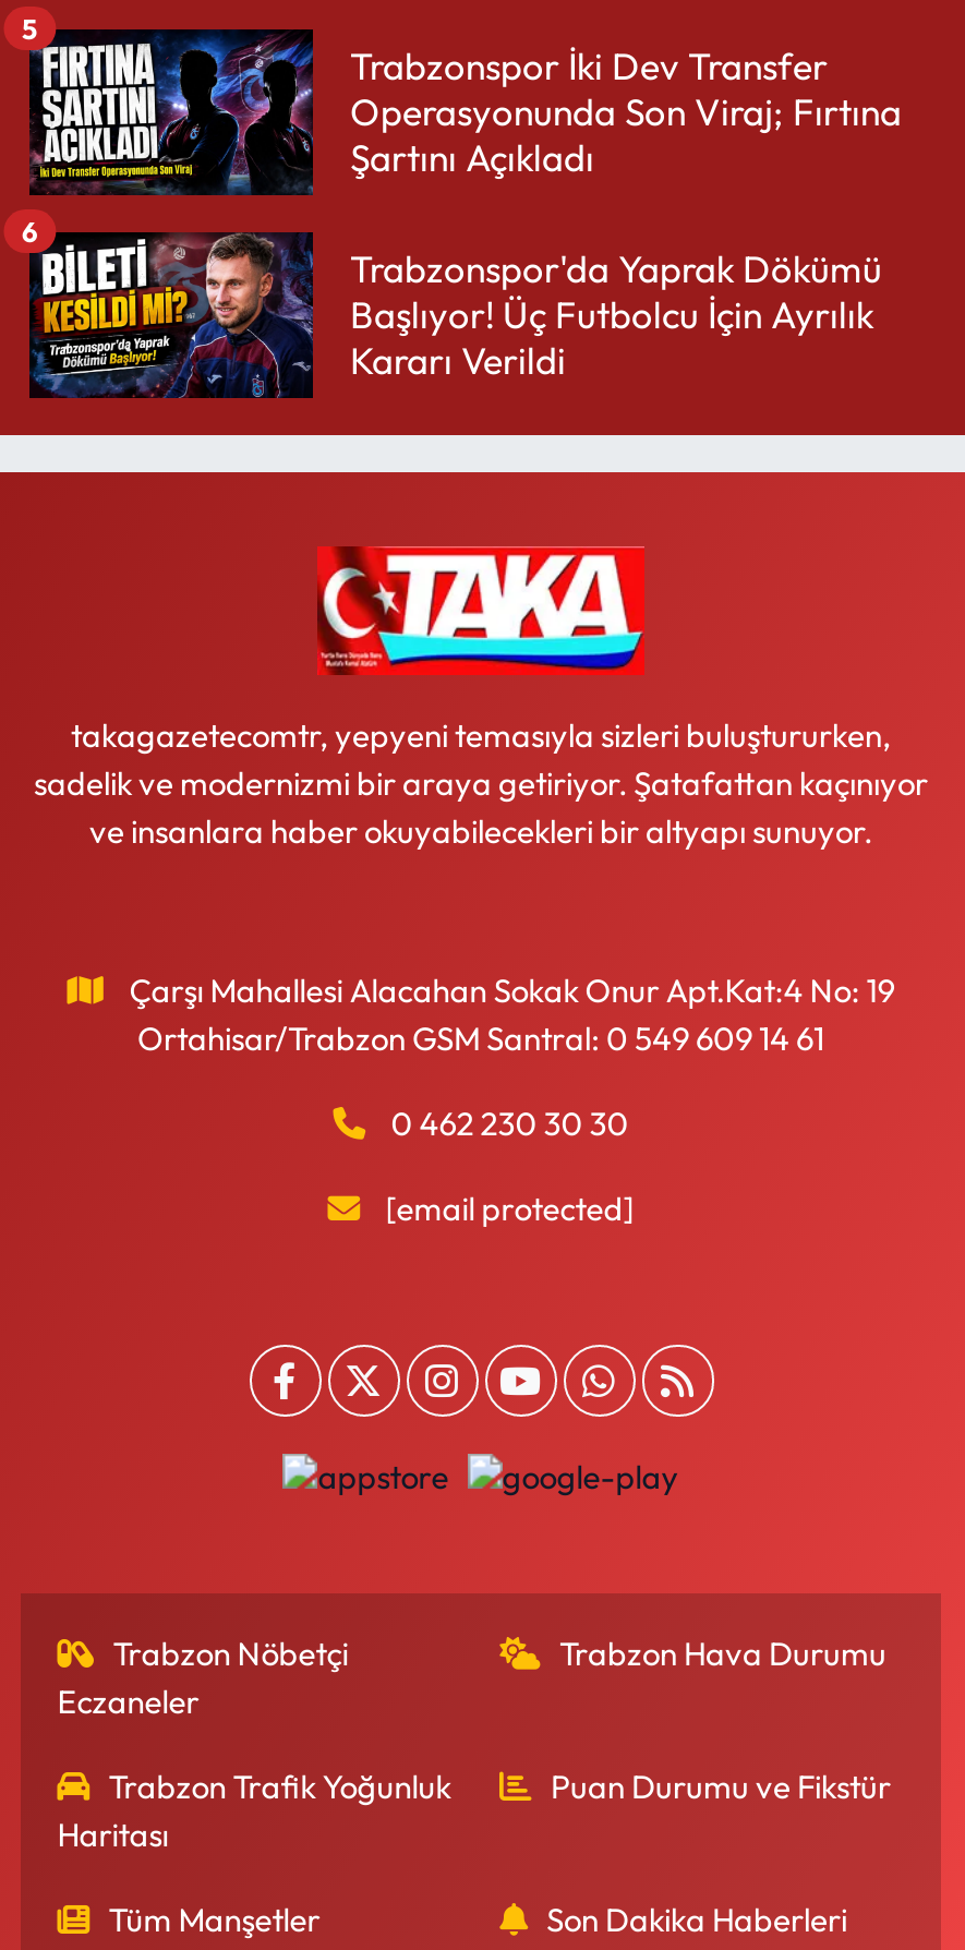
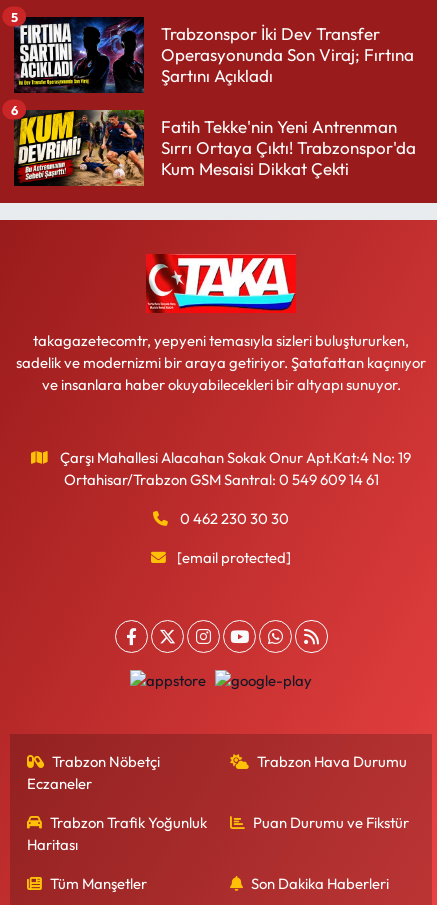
[27,230,882,400] [image] | Trabzonspor'da Yaprak Dökümü | Başlıyor! Üç Futbolcu İçin Ayrılık | Kararı Verildi -> [14,109,416,187] [image] | Fatih Tekke'nin Yeni Antrenman | Sırrı Ortaya Çıktı! Trabzonspor'da | Kum Mesaisi Dikkat Çekti

